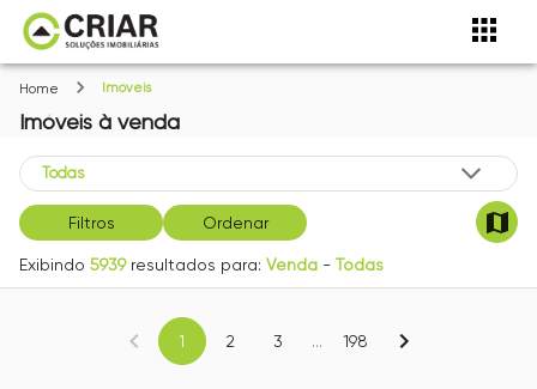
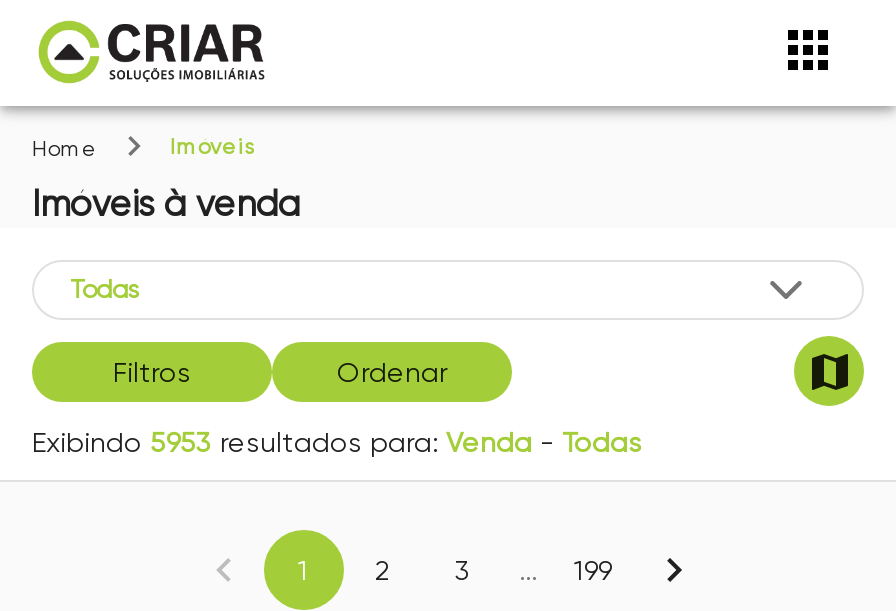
[19,255,384,274] Exibindo 5939 resultados para: Venda - Todas -> [32,426,642,458] Exibindo 5953 resultados para: Venda - Todas
[343,332,368,351] 198 -> [574,554,612,586] 199

